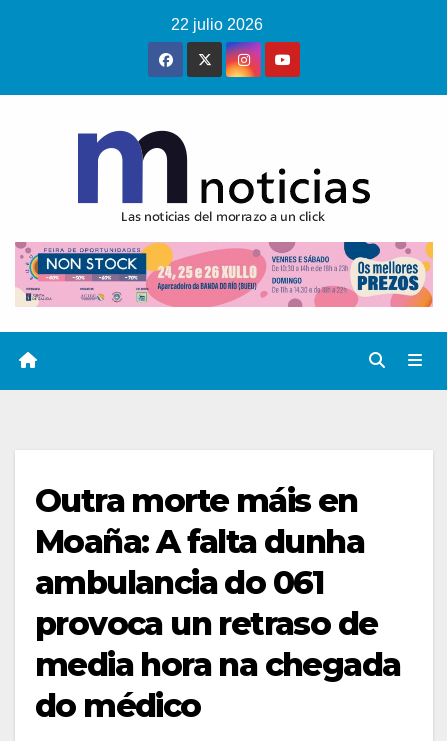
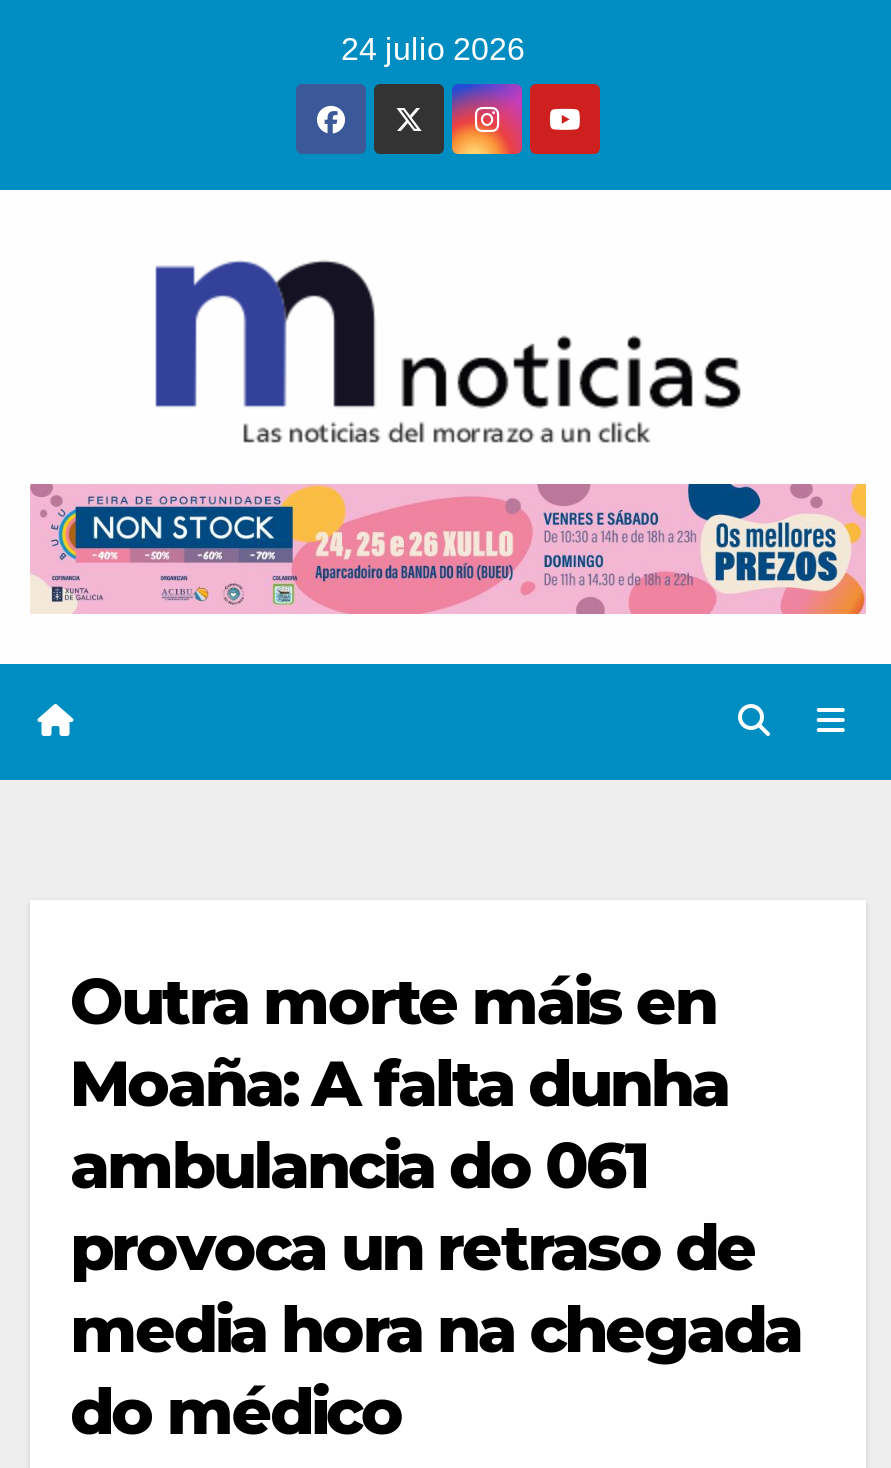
[170,16,262,33] 22 julio 2026 -> [341,32,525,66] 24 julio 2026

